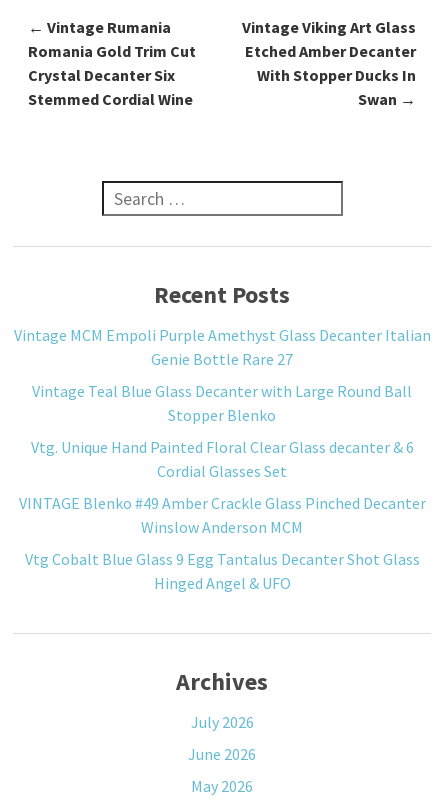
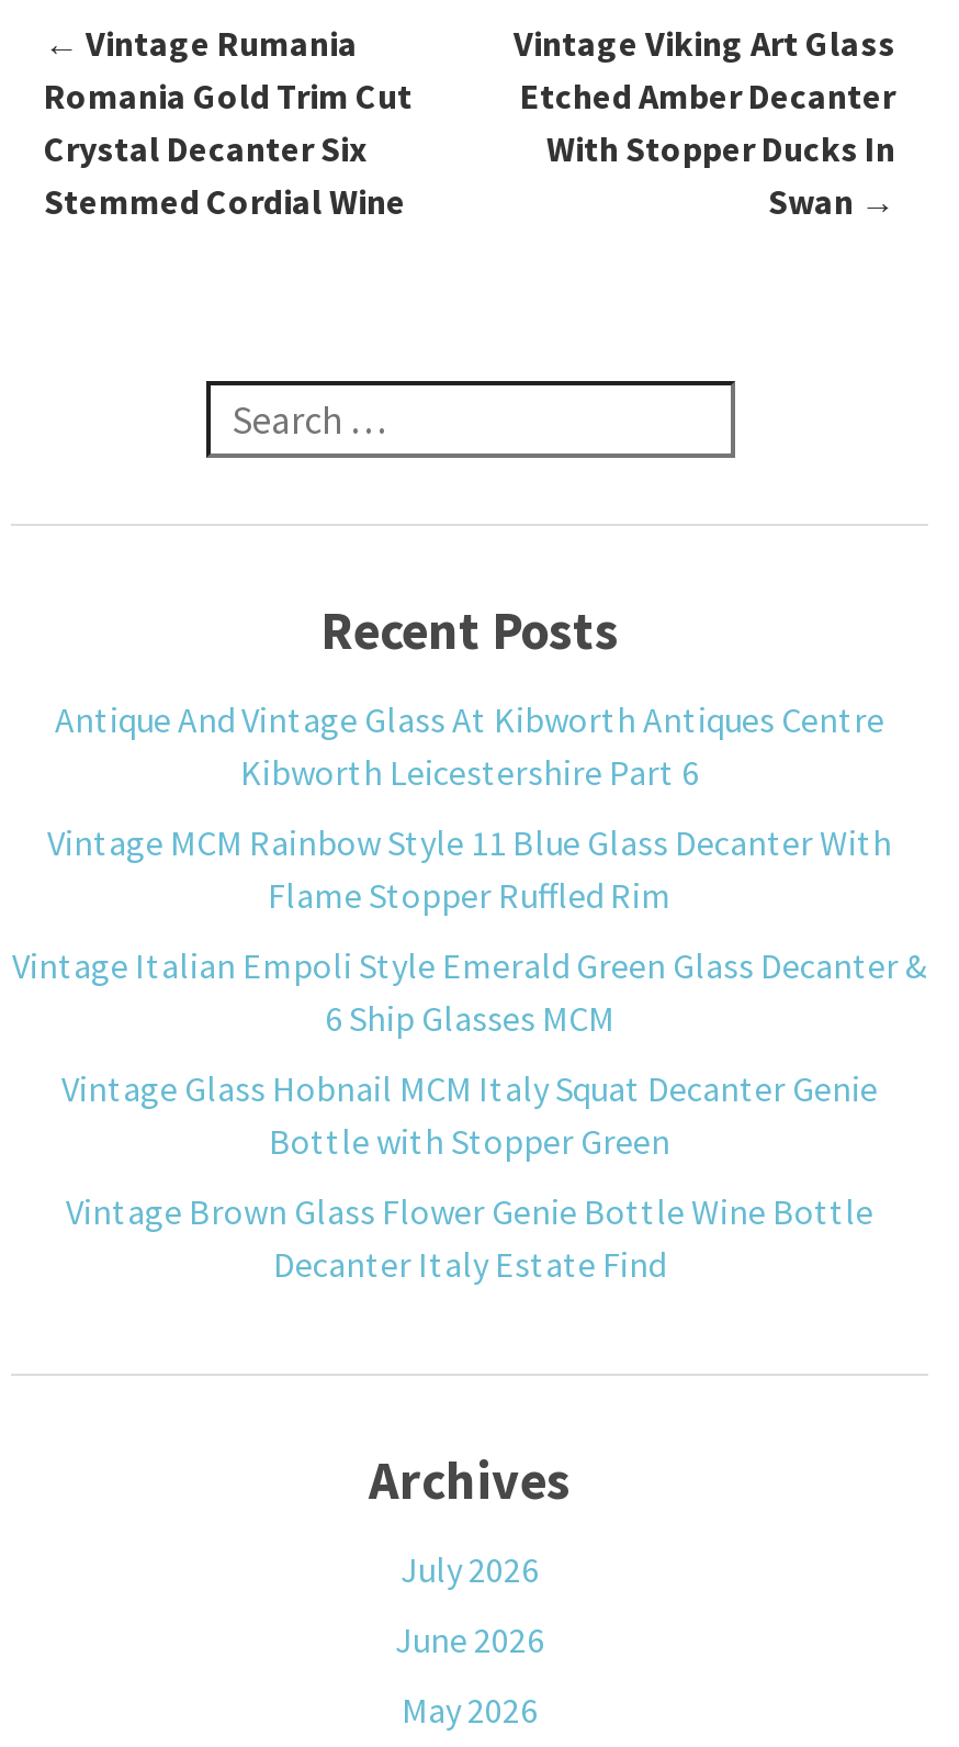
[13,325,430,369] Vintage MCM Empoli Purple Amethyst Glass Decanter Italian | Genie Bottle Rare 27 -> [55,697,884,794] Antique And Vintage Glass At Kibworth Antiques Centre | Kibworth Leicestershire Part 6
[32,381,412,425] Vintage Teal Blue Glass Decanter with Large Round Ball | Stopper Blenko -> [47,820,892,917] Vintage MCM Rainbow Style 11 Blue Glass Decanter With | Flame Stopper Ruffled Rim
[30,437,413,481] Vtg. Unique Hand Painted Floral Clear Glass decanter & 6 | Cordial Glasses Set -> [12,943,927,1040] Vintage Italian Empoli Style Emerald Green Glass Decanter & | 6 Ship Glasses MCM
[18,493,425,537] VINTAGE Blenko #49 Amber Crackle Glass Pinched Decanter | Winslow Anderson MCM -> [61,1066,878,1163] Vintage Glass Hobnail MCM Italy Squat Decanter Genie | Bottle with Stopper Green
[24,549,419,593] Vtg Cobalt Blue Glass 9 Egg Tantalus Decanter Shot Glass | Hinged Angel & UFO -> [66,1189,873,1286] Vintage Brown Glass Flower Genie Bottle Wine Bottle | Decanter Italy Estate Find

